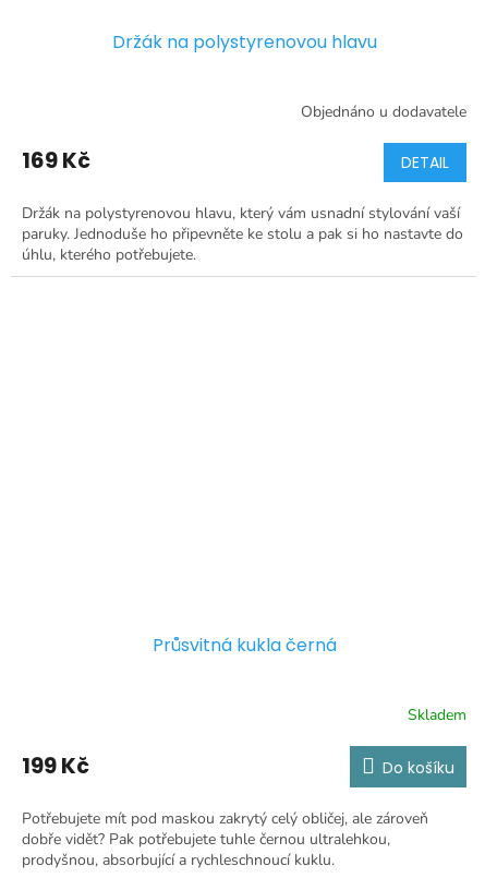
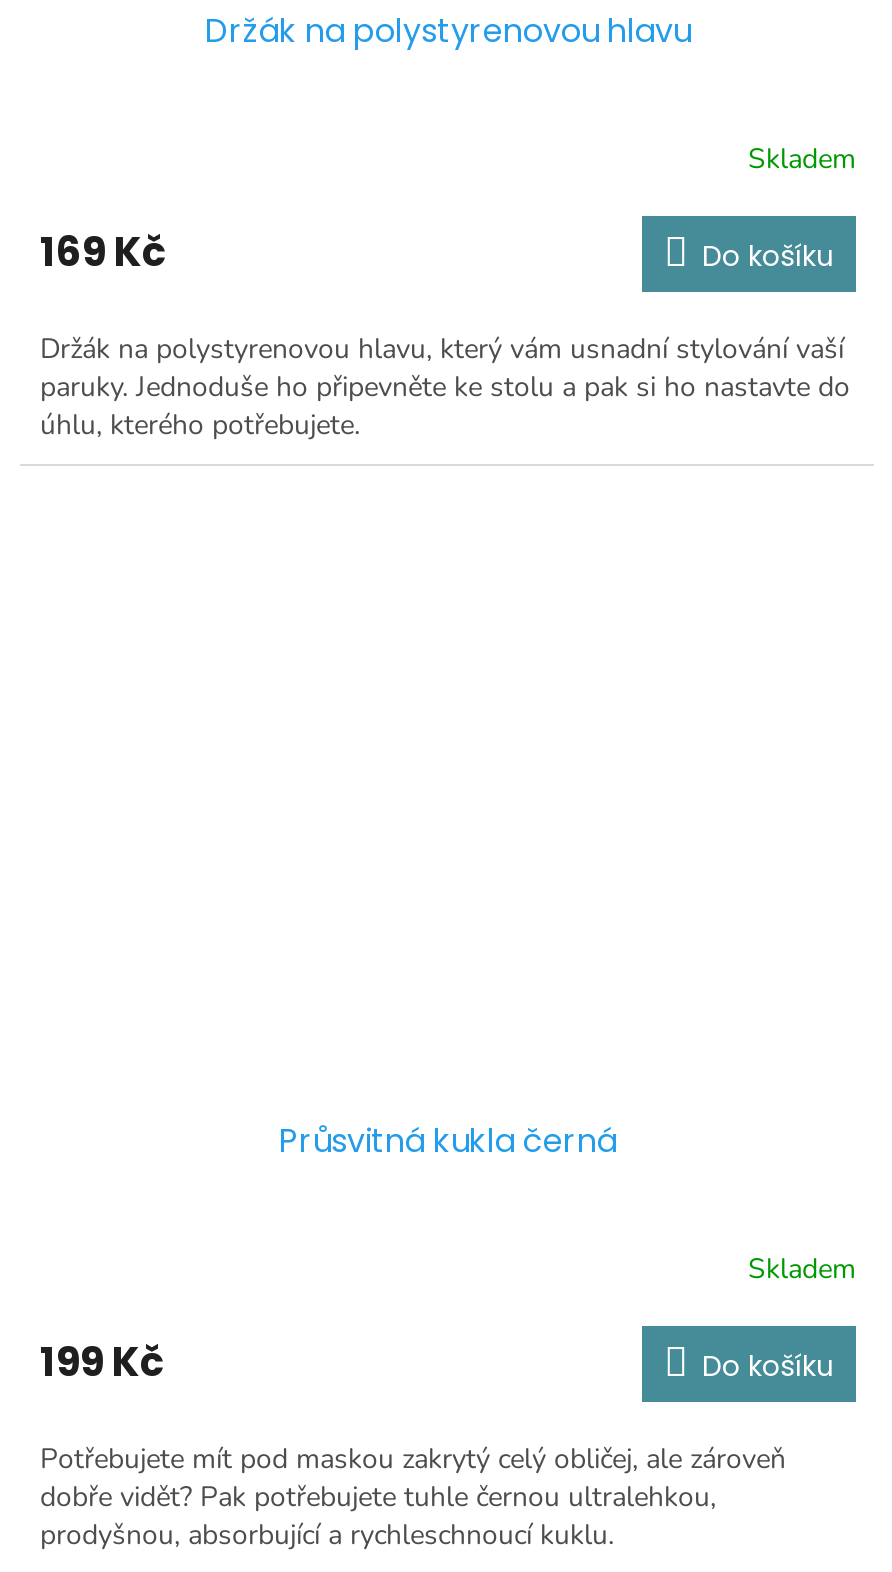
[301,101,466,122] Objednáno u dodavatele -> [748,140,856,178] Skladem
[401,152,449,174] DETAIL -> [702,237,834,277] Do košíku

